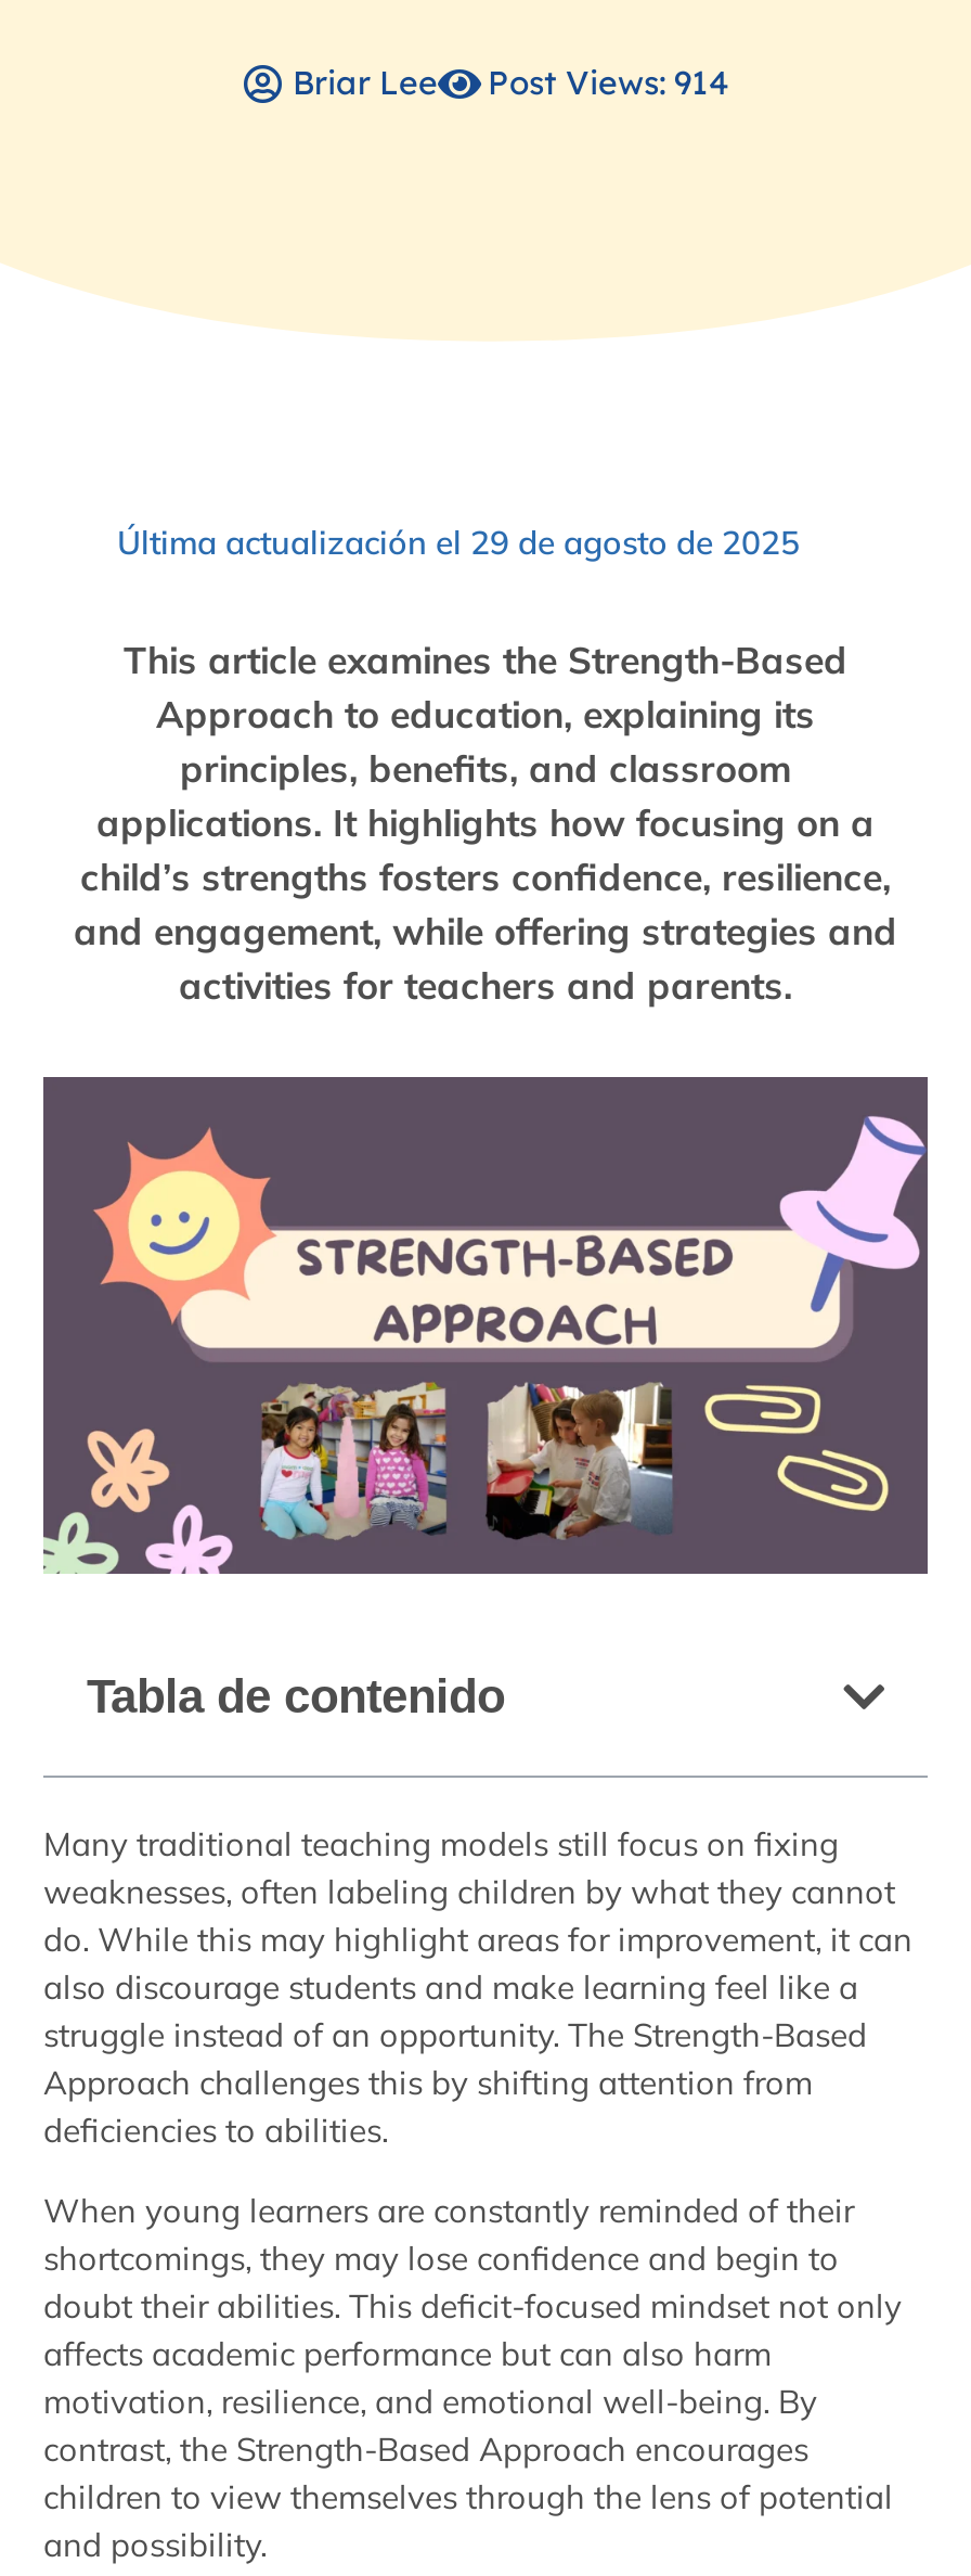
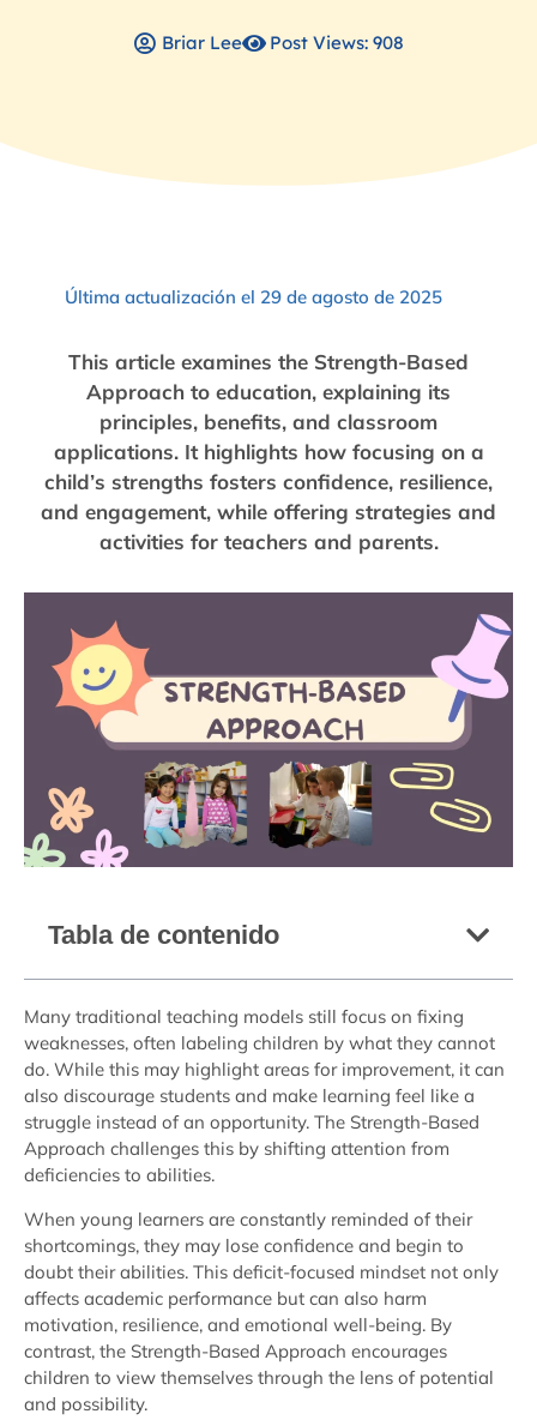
[293,62,728,103] Briar Lee Post Views: 914 -> [161,31,403,54] Briar Lee Post Views: 908

